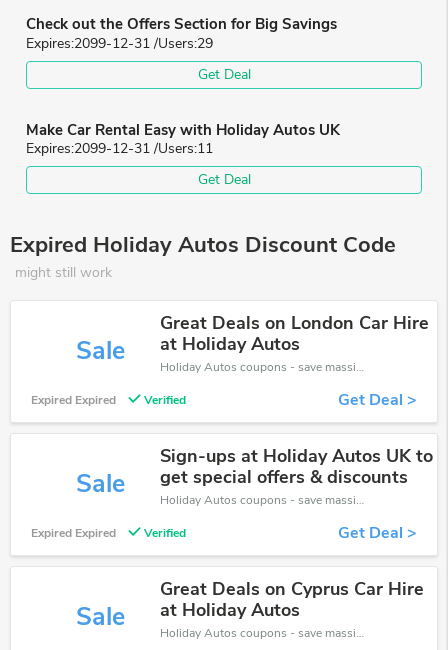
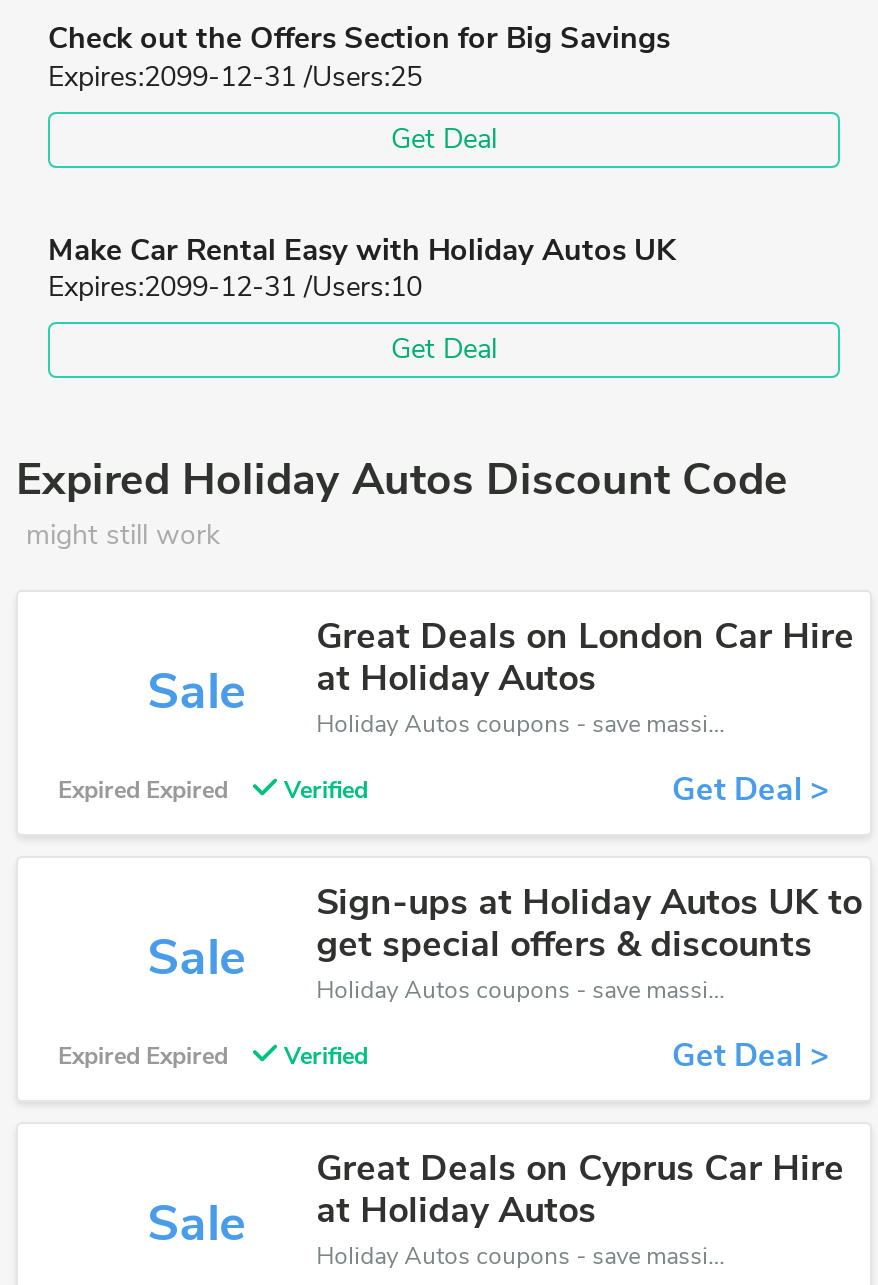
[26,34,213,53] Expires:2099-12-31 /Users:29 -> [48,57,422,95] Expires:2099-12-31 /Users:25
[26,139,213,158] Expires:2099-12-31 /Users:11 -> [48,268,422,306] Expires:2099-12-31 /Users:10

